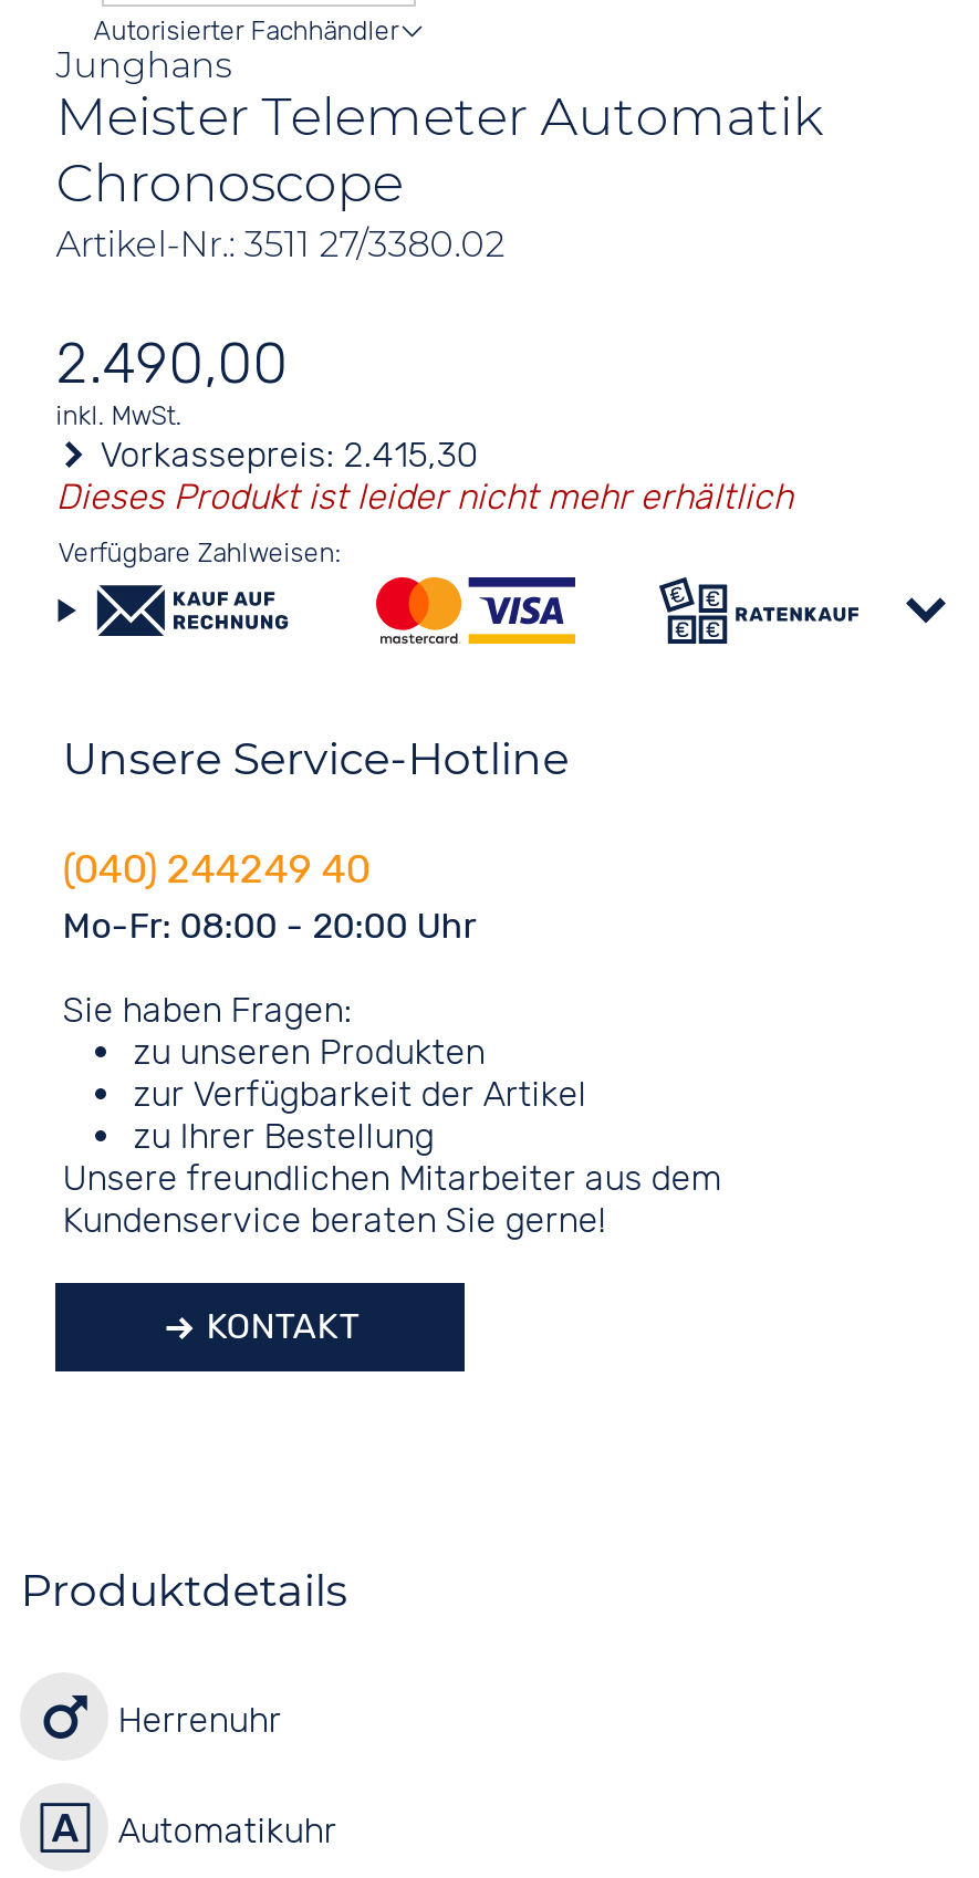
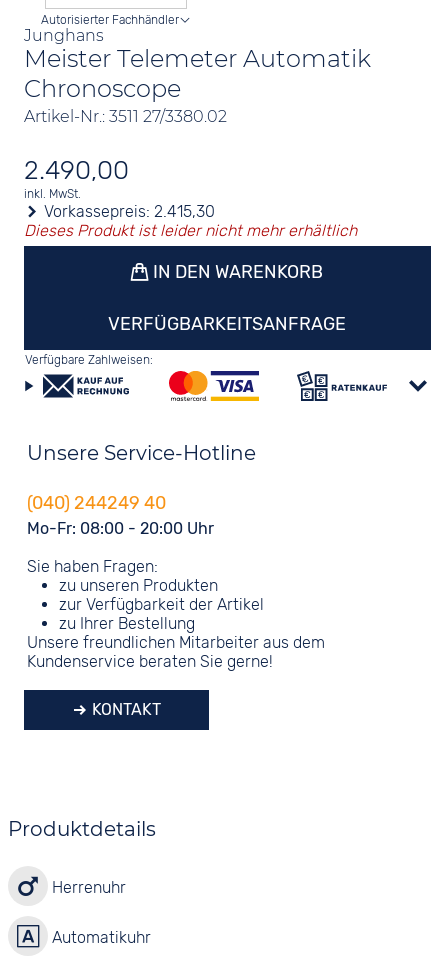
none -> [23,245,432,351] [image] | IN DEN WARENKORB | VERFÜGBARKEITSANFRAGE

